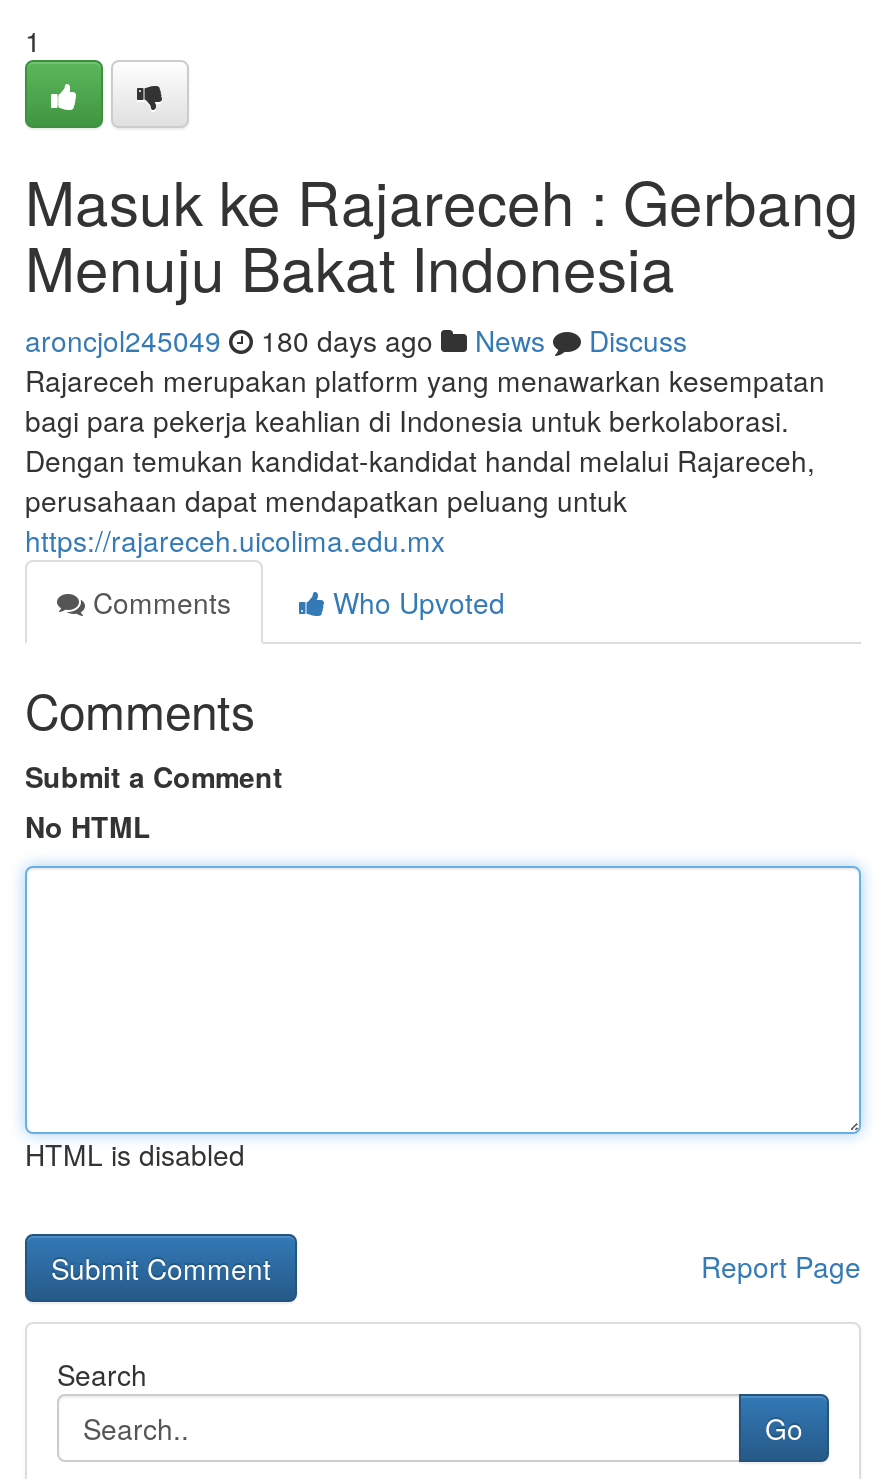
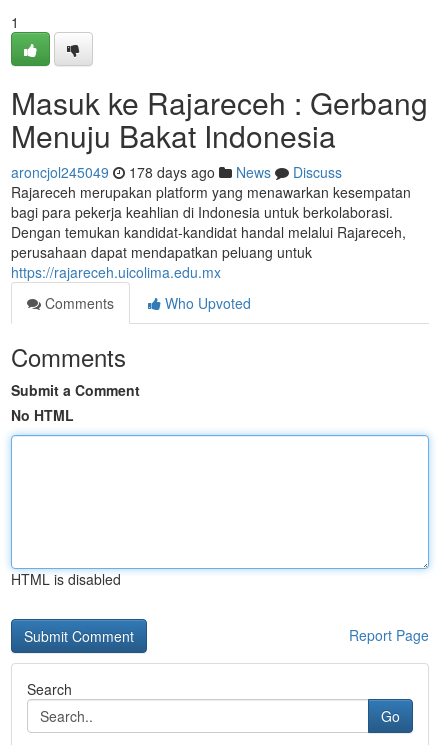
[25,320,687,360] aroncjol245049 180 days ago News Discuss -> [11,162,342,182] aroncjol245049 178 days ago News Discuss

